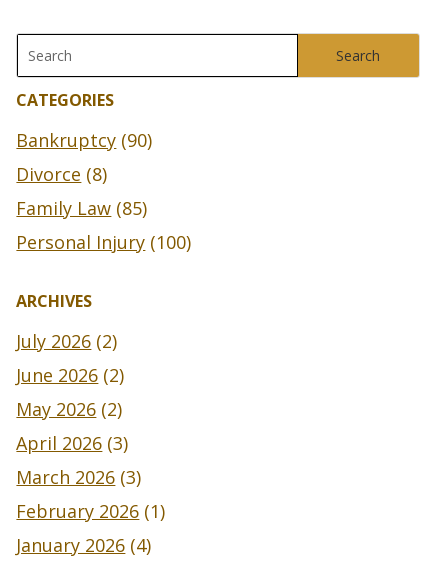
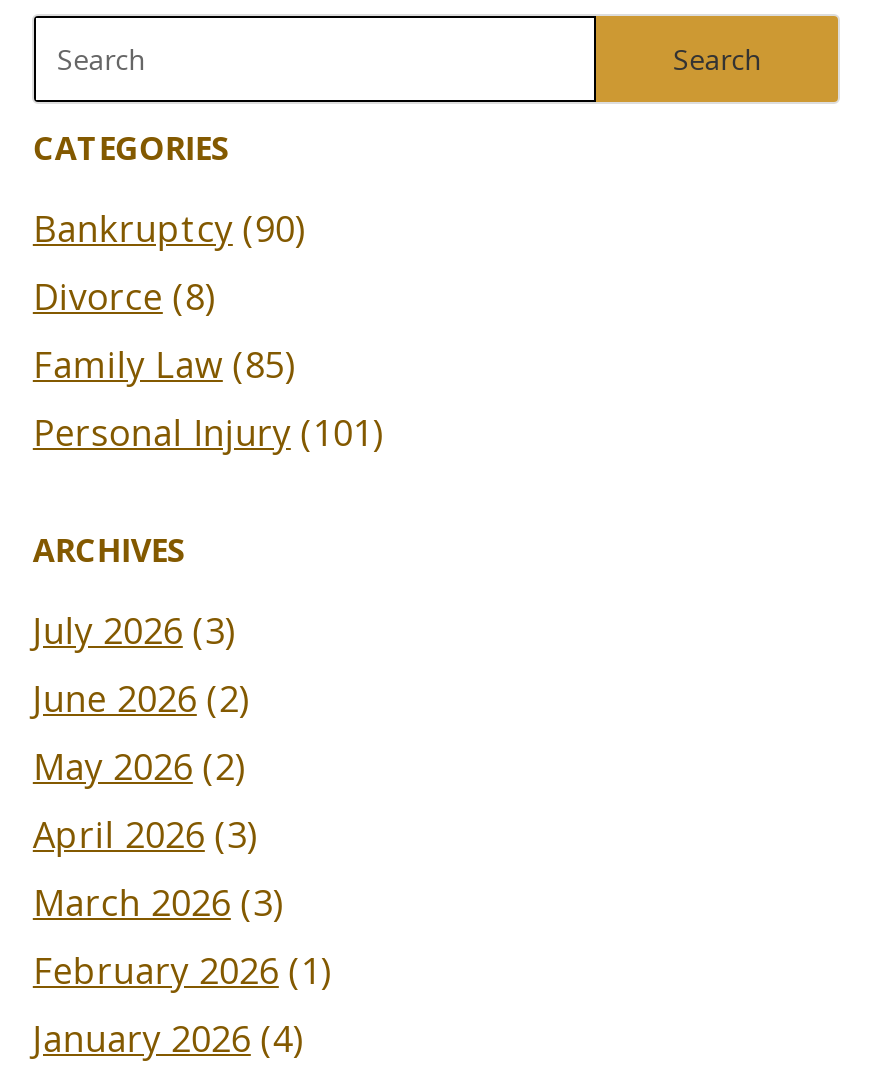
[16,229,191,253] Personal Injury (100) -> [33,407,383,455] Personal Injury (101)
[16,328,117,352] July 2026 (2) -> [33,605,235,653] July 2026 (3)

